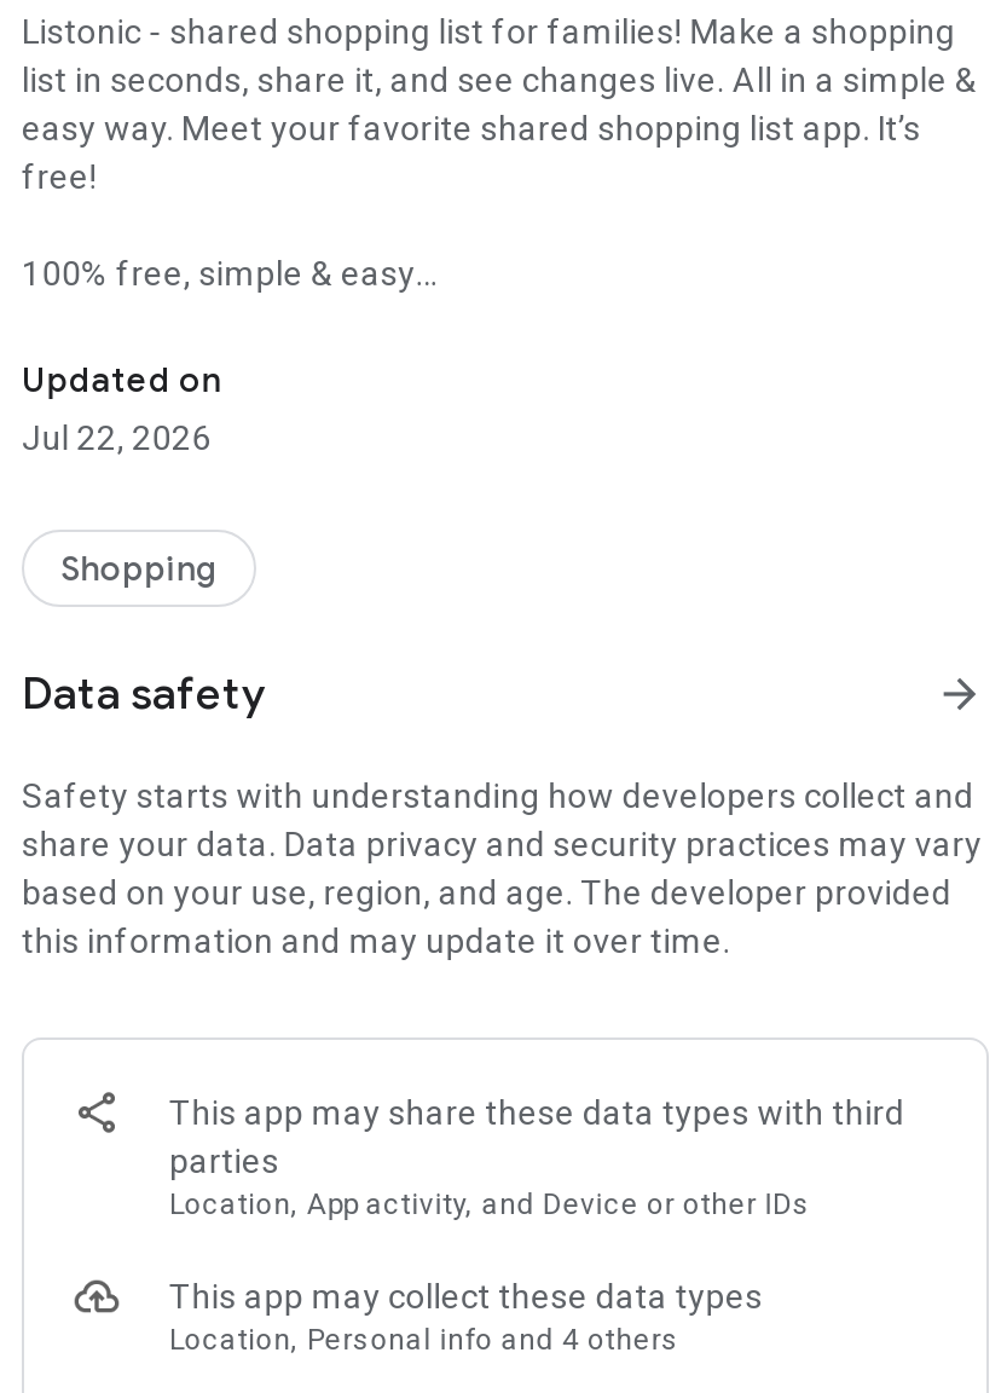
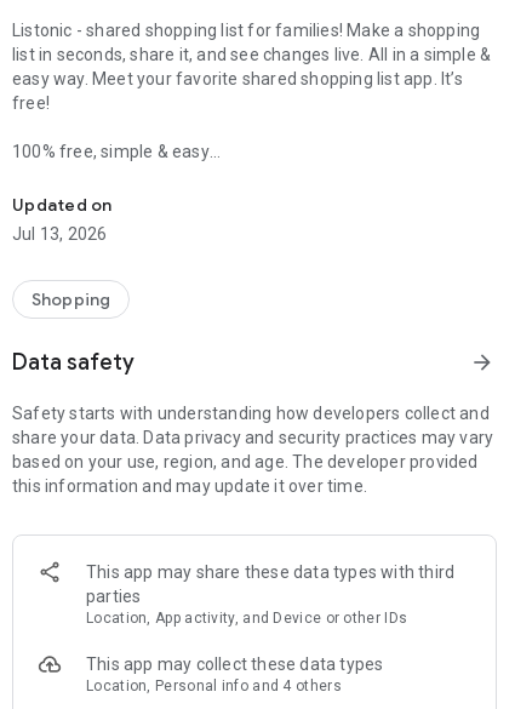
[22,418,211,457] Jul 22, 2026 -> [12,224,107,244] Jul 13, 2026

